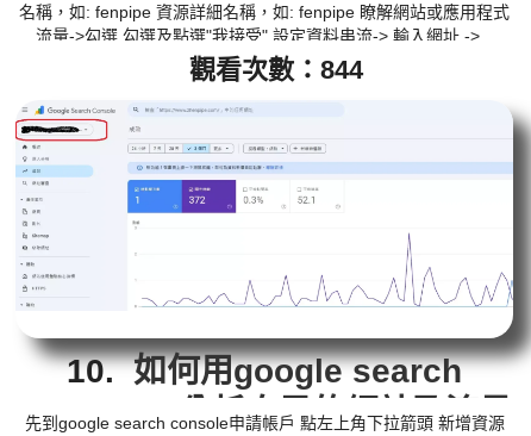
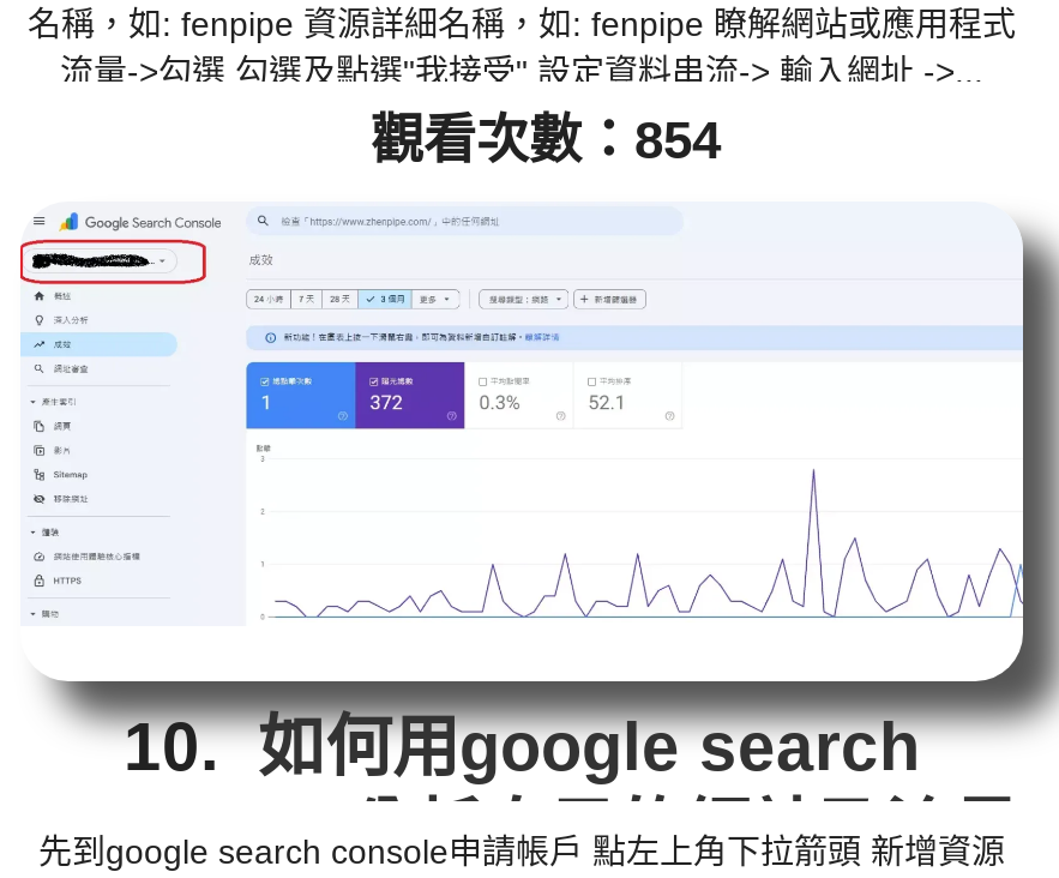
[189,55,363,85] 觀看次數：844 -> [371,111,721,171] 觀看次數：854

